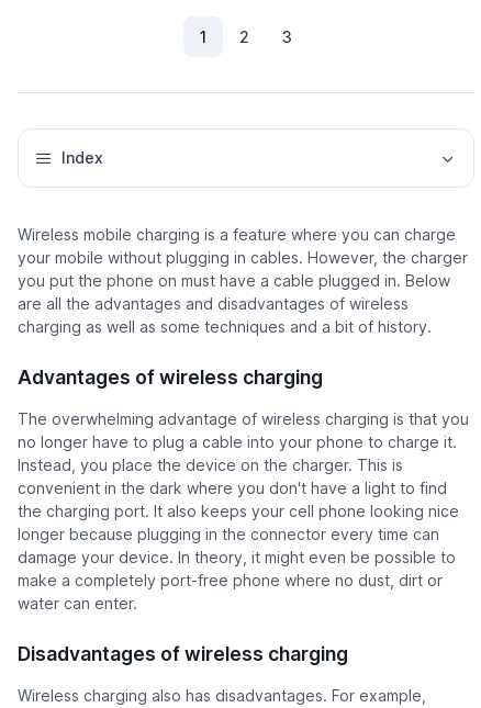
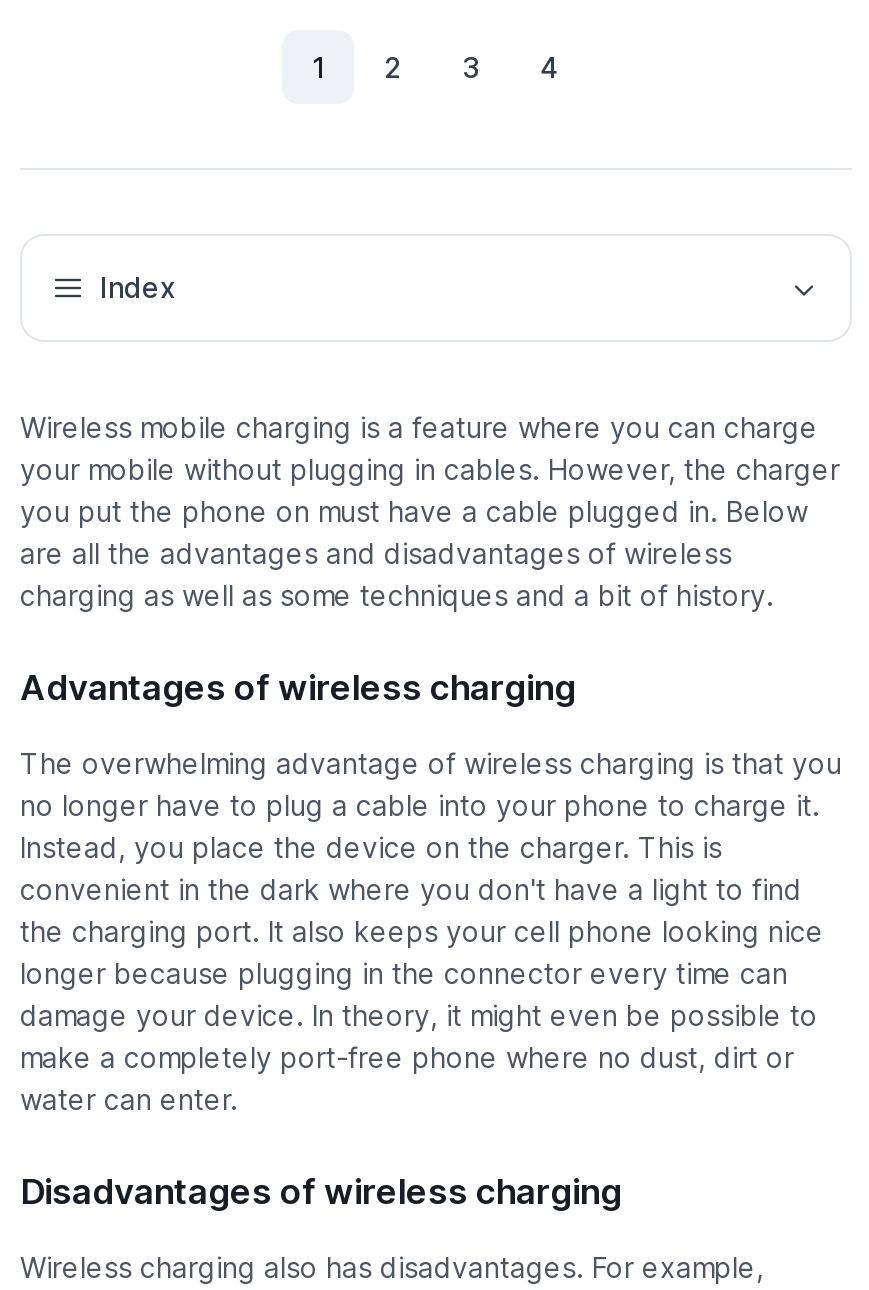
none -> [540,50,560,84] 4

